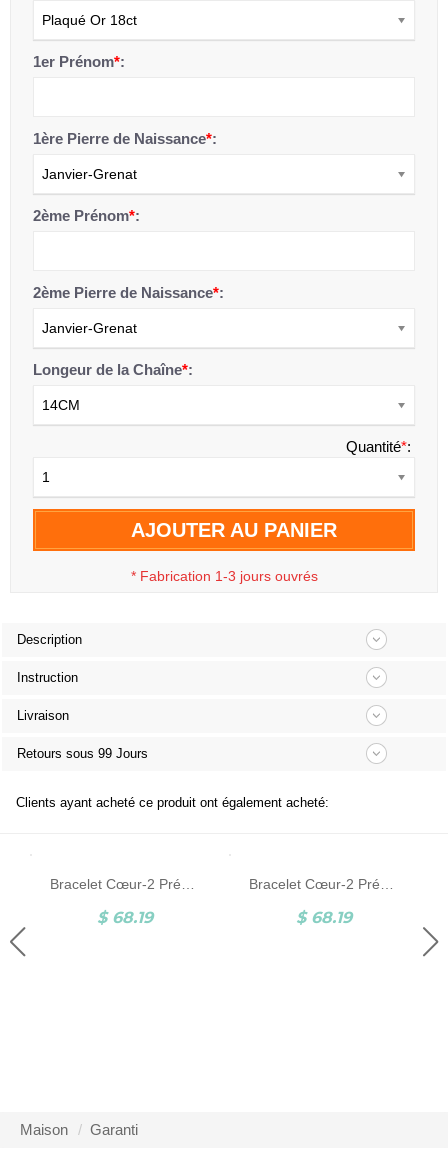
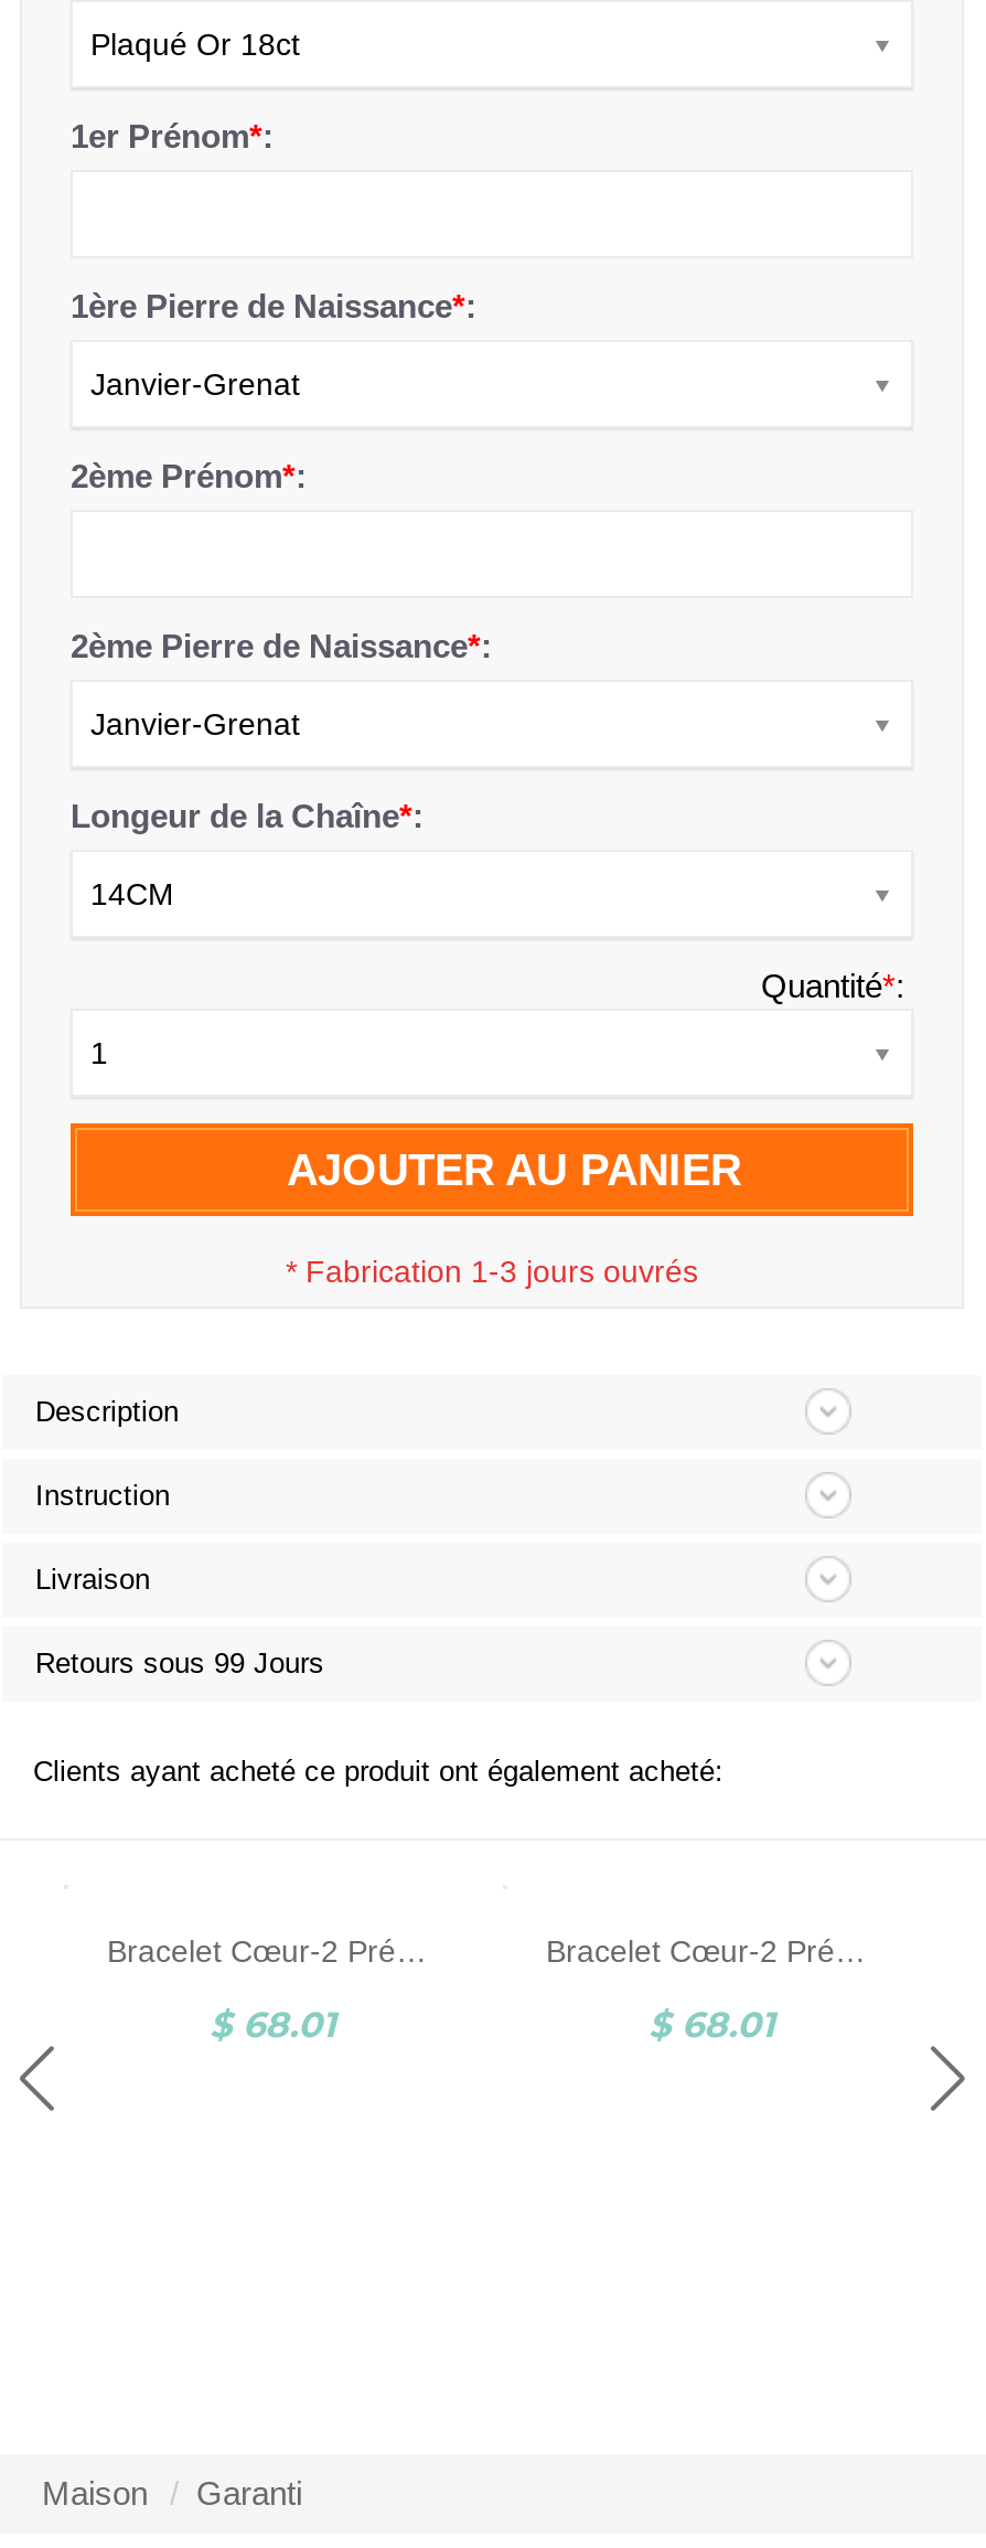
[96,908,152,927] $ 68.19 -> [210,2004,335,2046] $ 68.01
[295,908,351,927] $ 68.19 -> [649,2004,774,2046] $ 68.01

